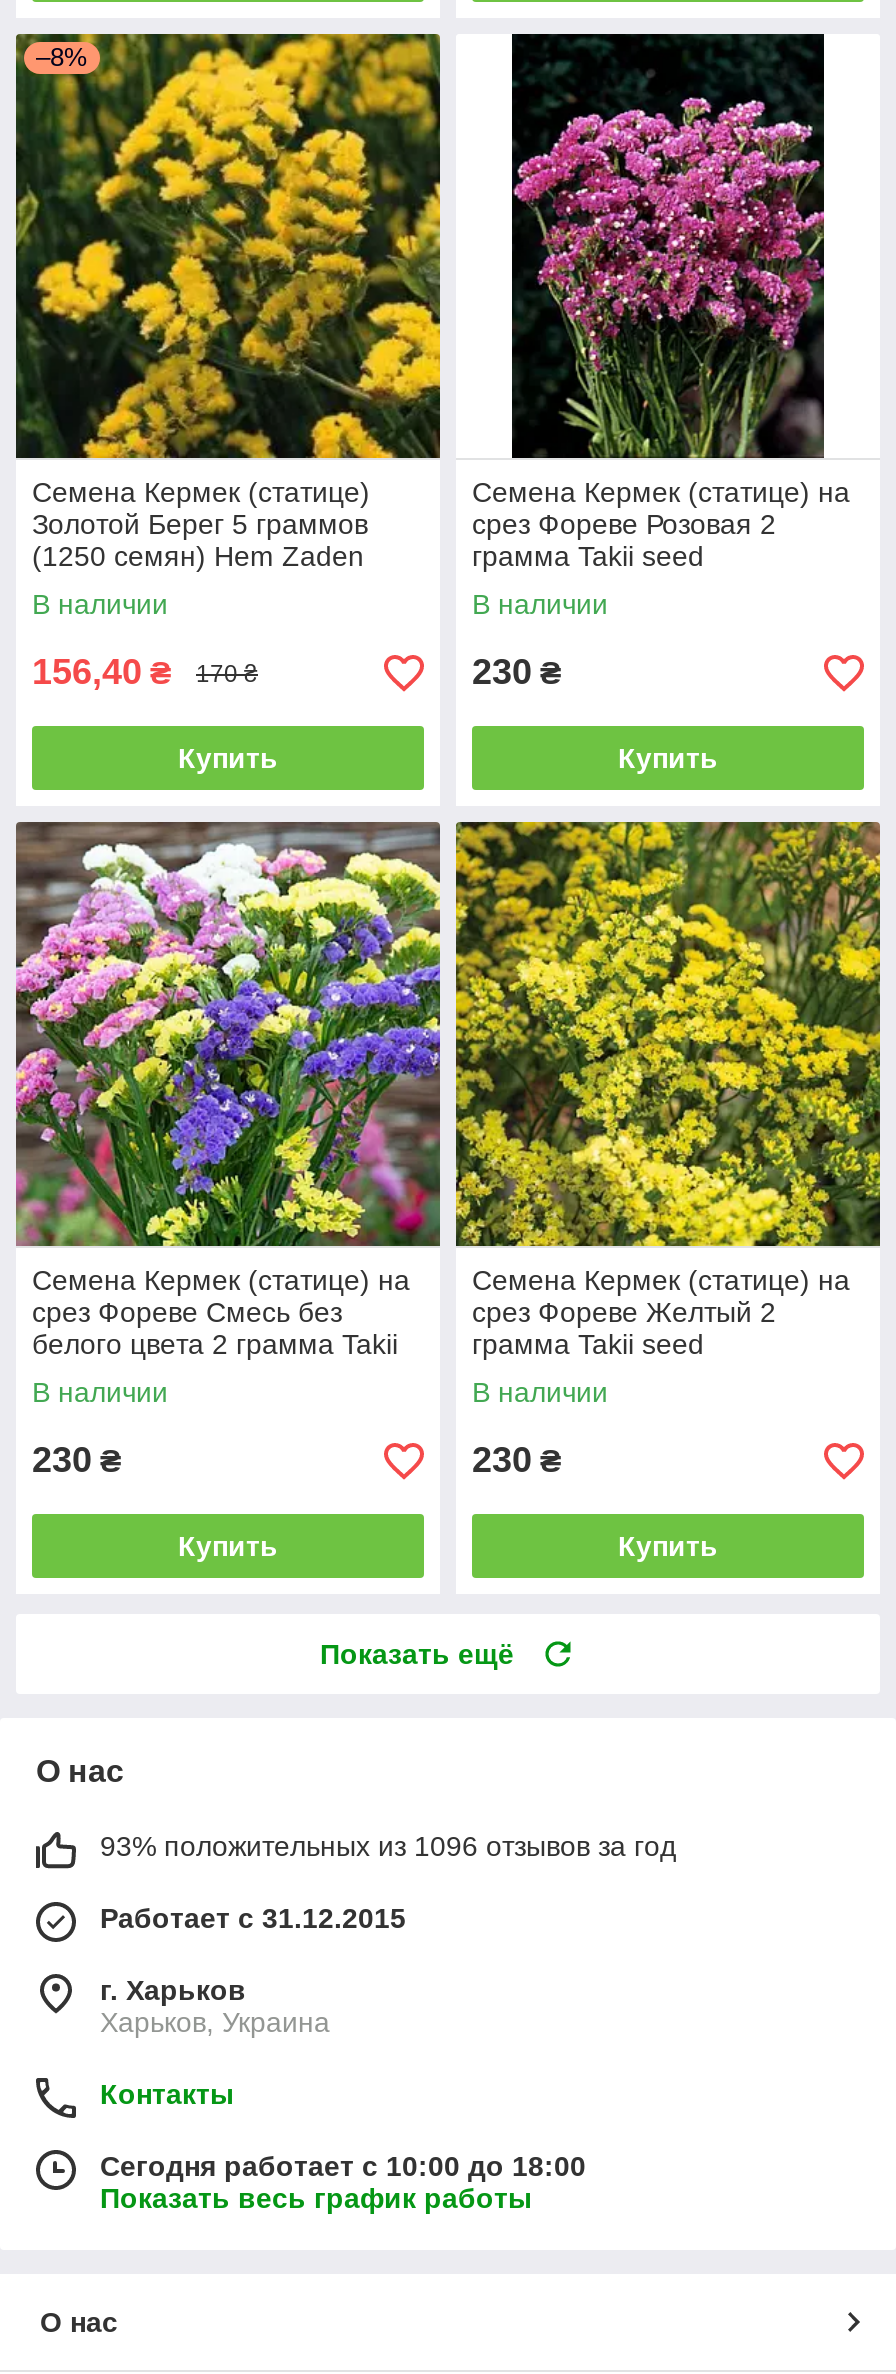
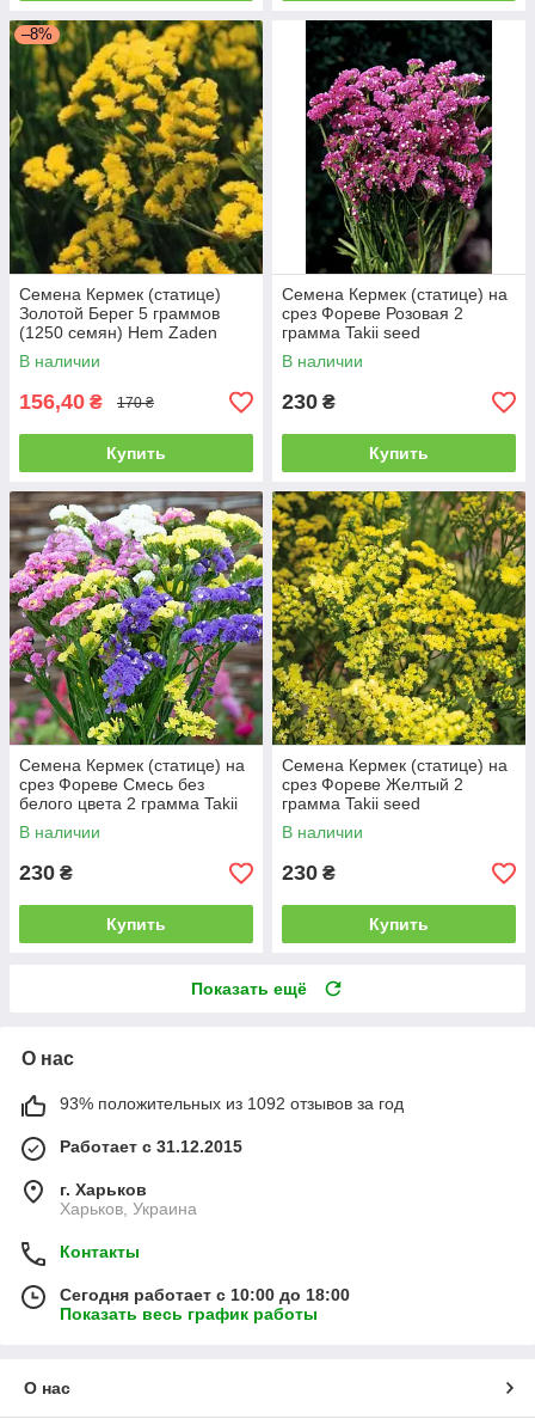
[100,1831,676,1863] 93% положительных из 1096 отзывов за год -> [60,1094,404,1113] 93% положительных из 1092 отзывов за год

